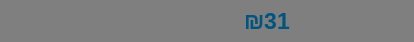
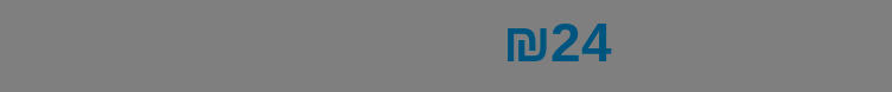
[264,7,290,33] 31 -> [550,11,612,72] 24

